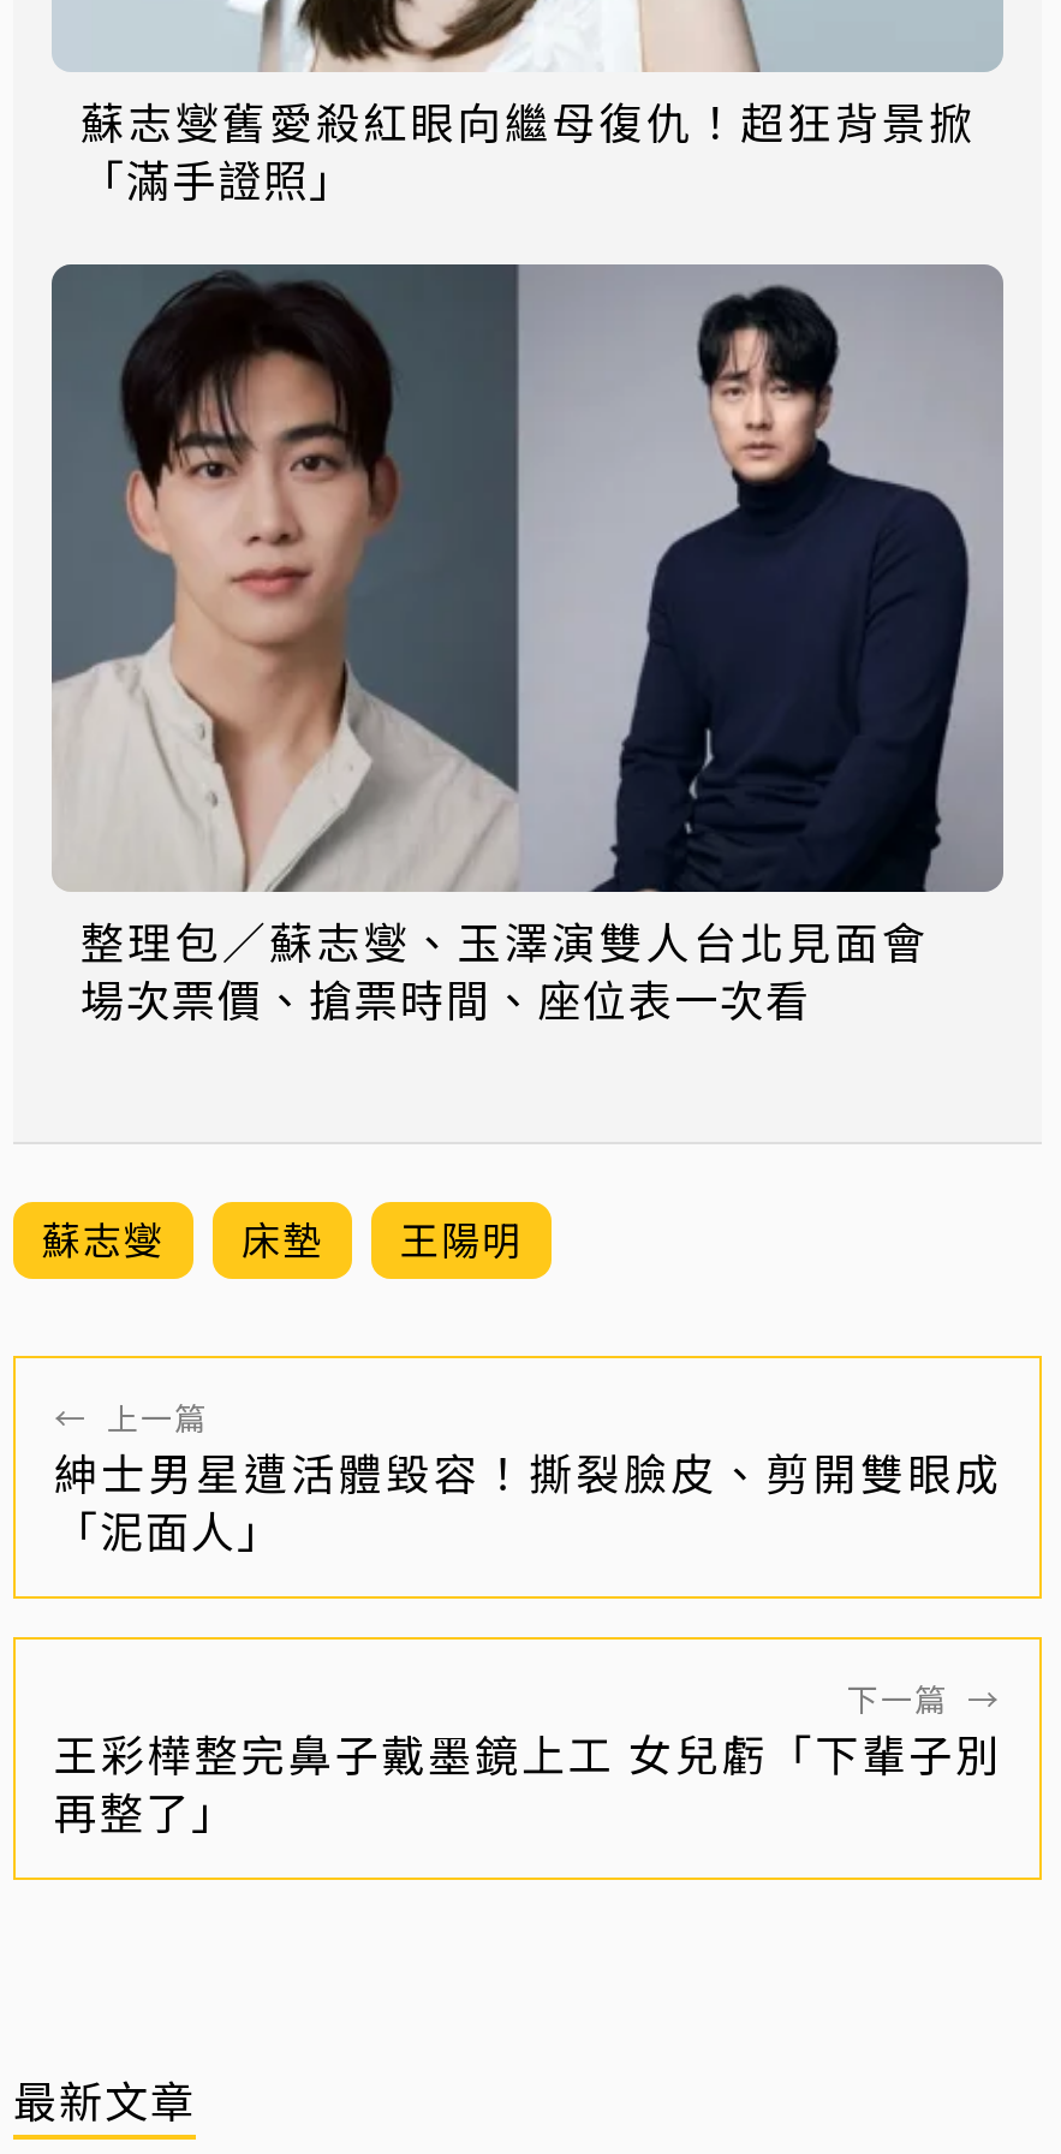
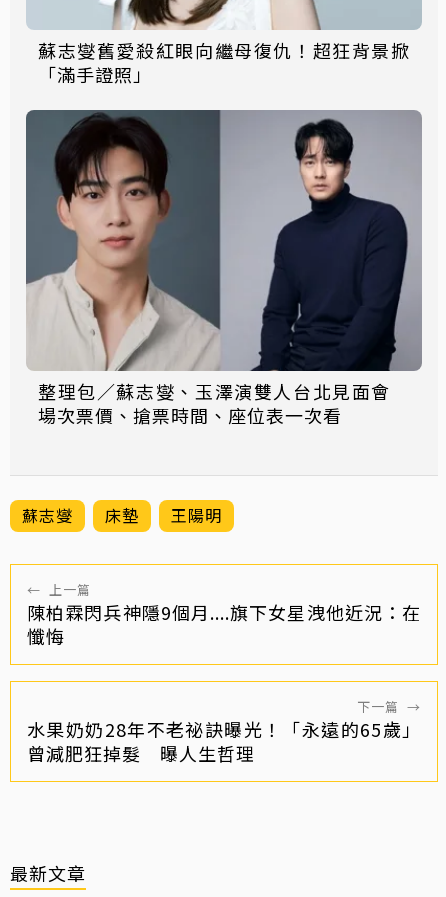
[54,1441,1001,1561] 紳士男星遭活體毀容！撕裂臉皮、剪開雙眼成 | 「泥面人」 -> [27,599,421,649] 陳柏霖閃兵神隱9個月....旗下女星洩他近況：在 | 懺悔
[54,1722,1001,1842] 王彩樺整完鼻子戴墨鏡上工 女兒虧「下輩子別 | 再整了」 -> [27,716,421,766] 水果奶奶28年不老祕訣曝光！「永遠的65歲」 | 曾減肥狂掉髮 曝人生哲理

